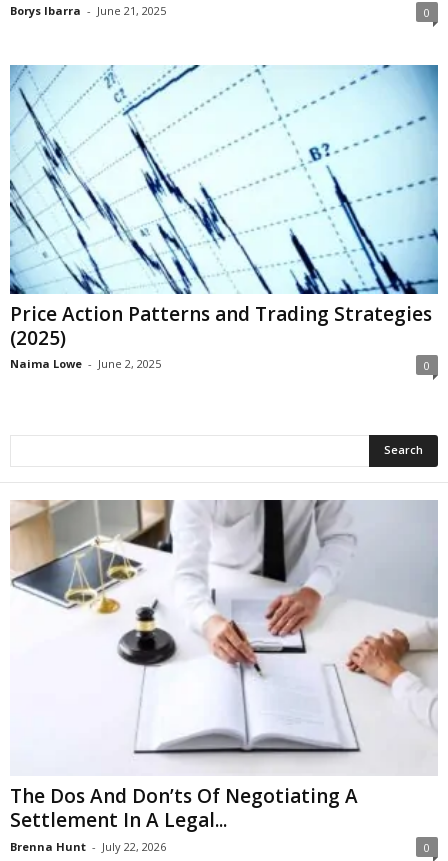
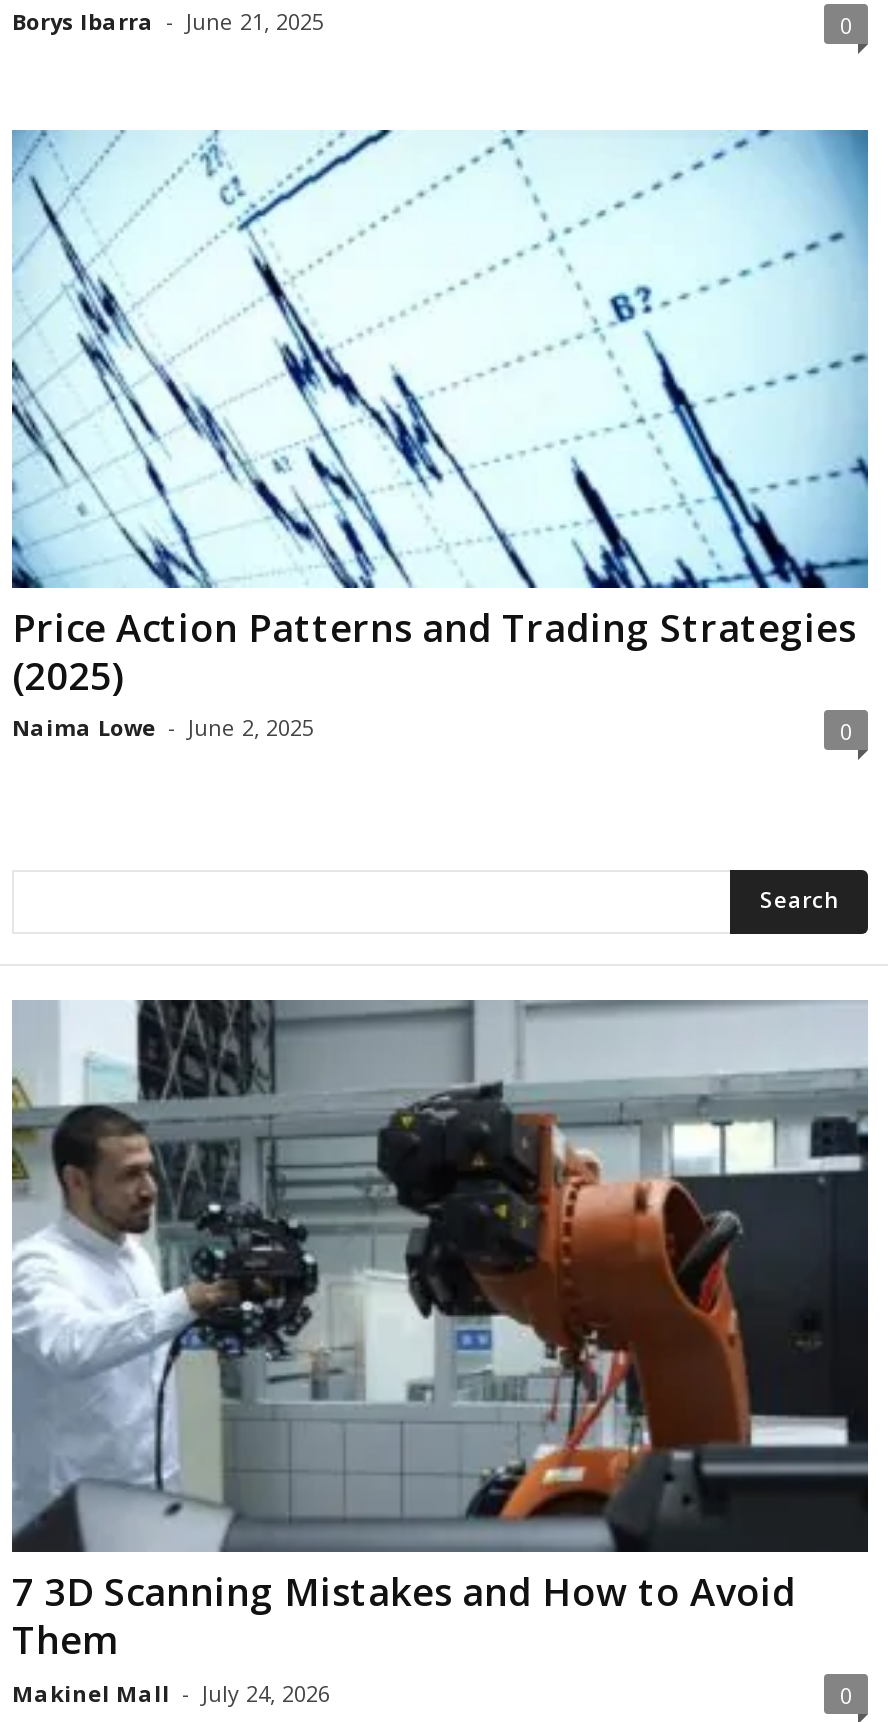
[10,499,439,854] [image] | The Dos And Don’ts Of Negotiating A | Settlement In A Legal... | Brenna Hunt - July 22, 2026 -> [10,998,870,1709] [image] | 7 3D Scanning Mistakes and How to Avoid | Them | Makinel Mall - July 24, 2026

